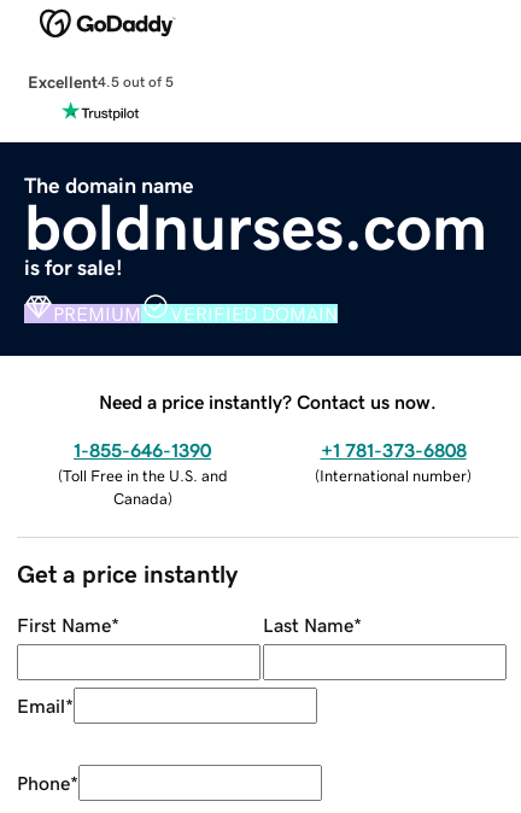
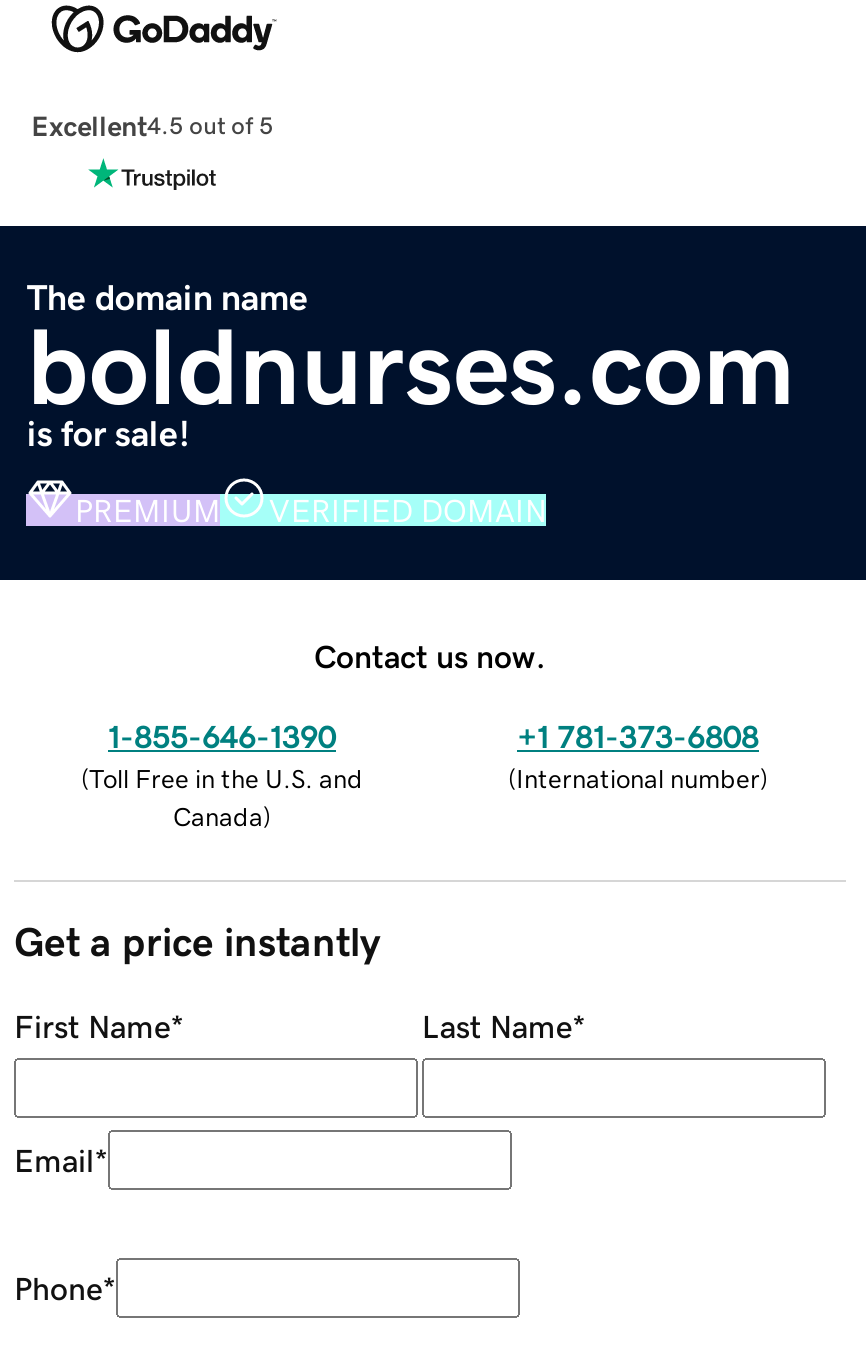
[99,392,437,411] Need a price instantly? Contact us now. -> [314,639,546,671] Contact us now.

